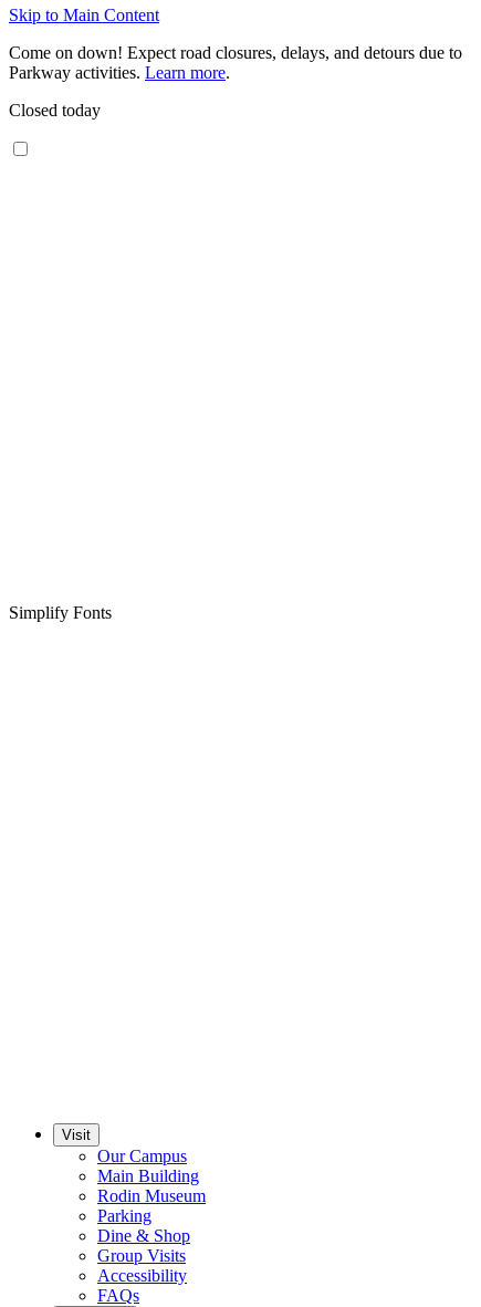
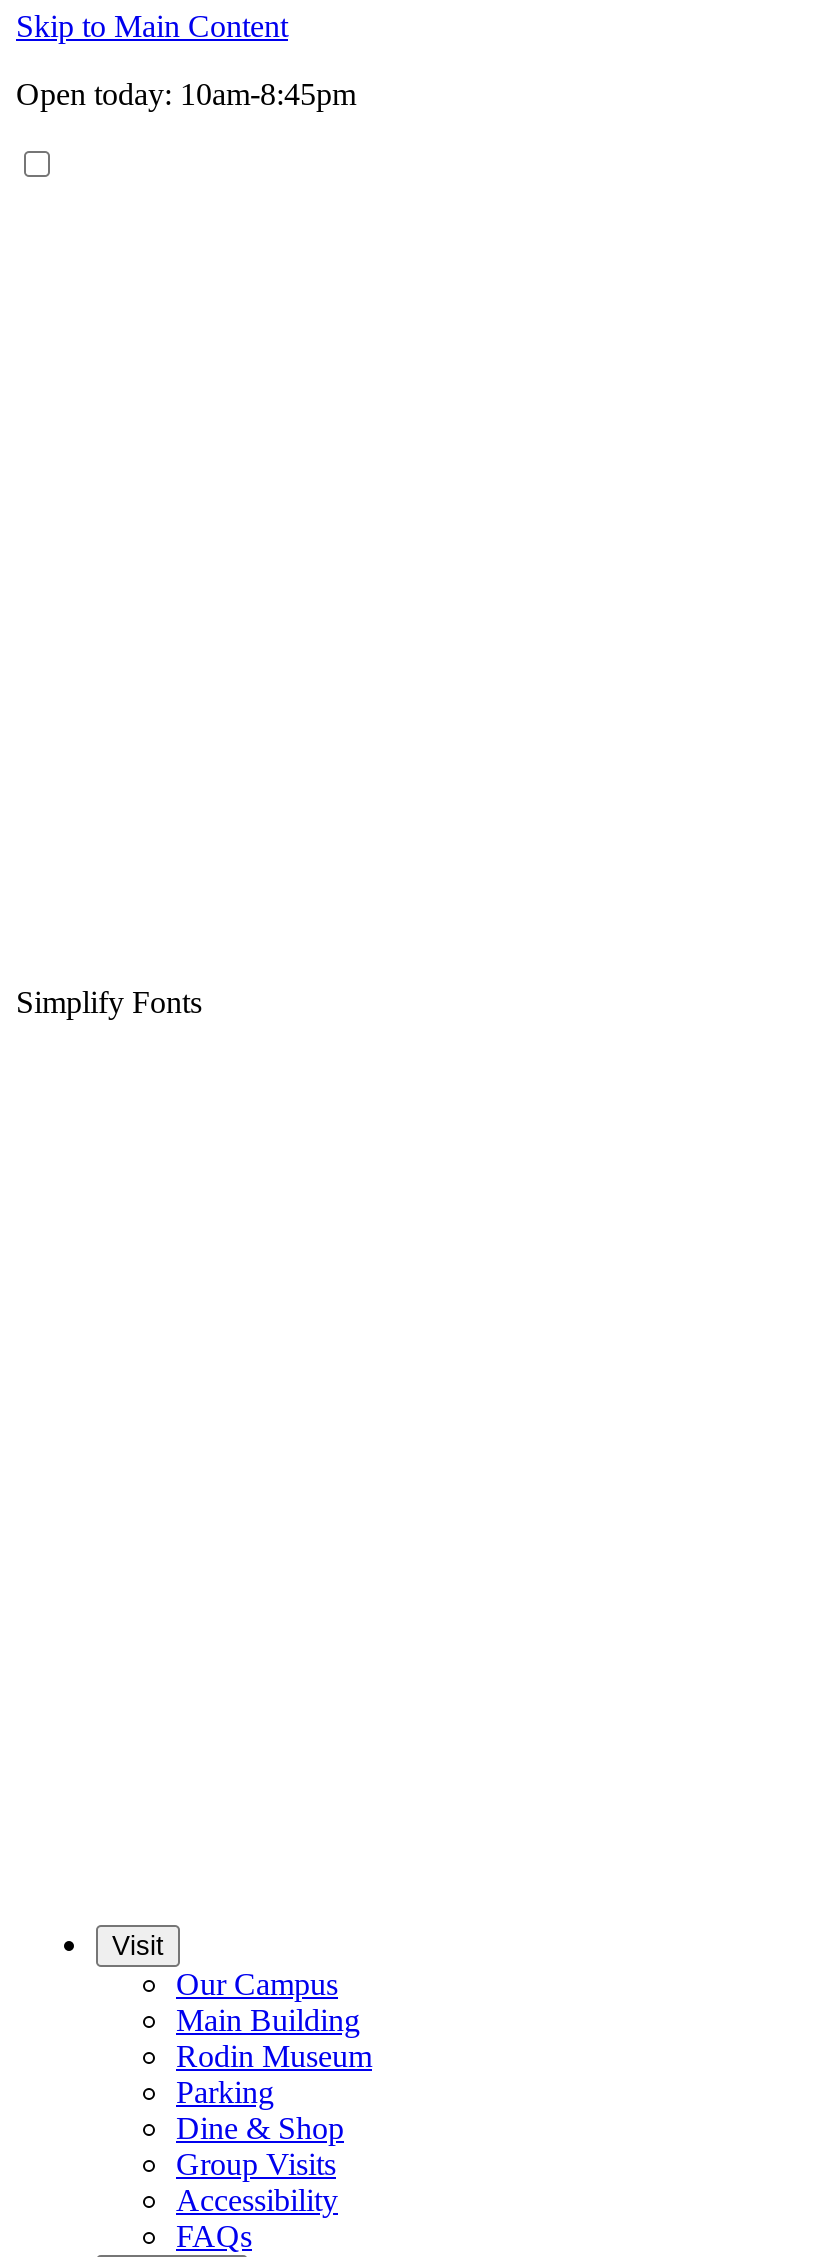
[9,43,462,120] Come on down! Expect road closures, delays, and detours due to | Parkway activities. Learn more. | Closed today -> [16,77,356,111] Open today: 10am-8:45pm

